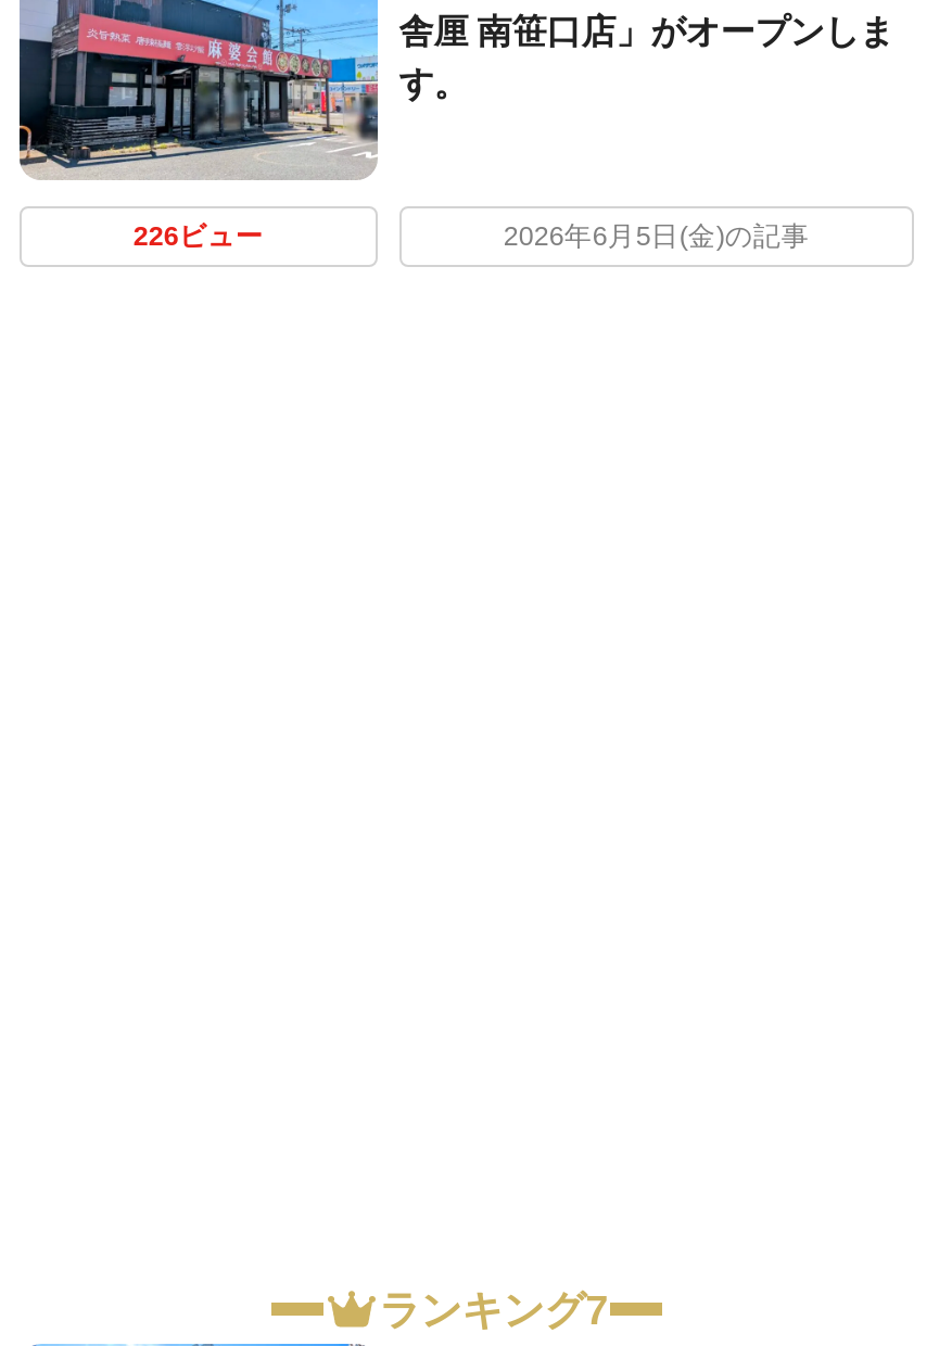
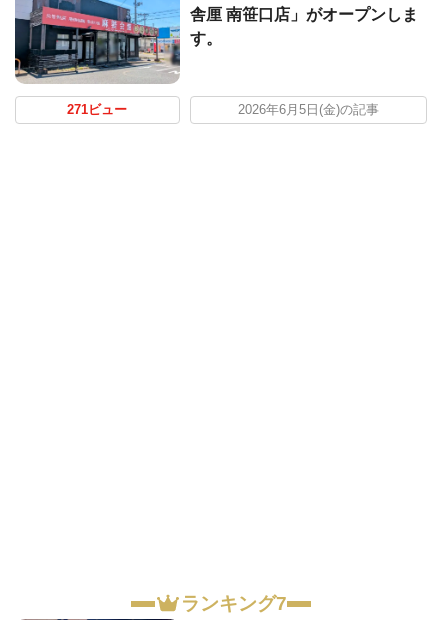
[133,223,263,253] 226ビュー -> [67,102,127,116] 271ビュー

